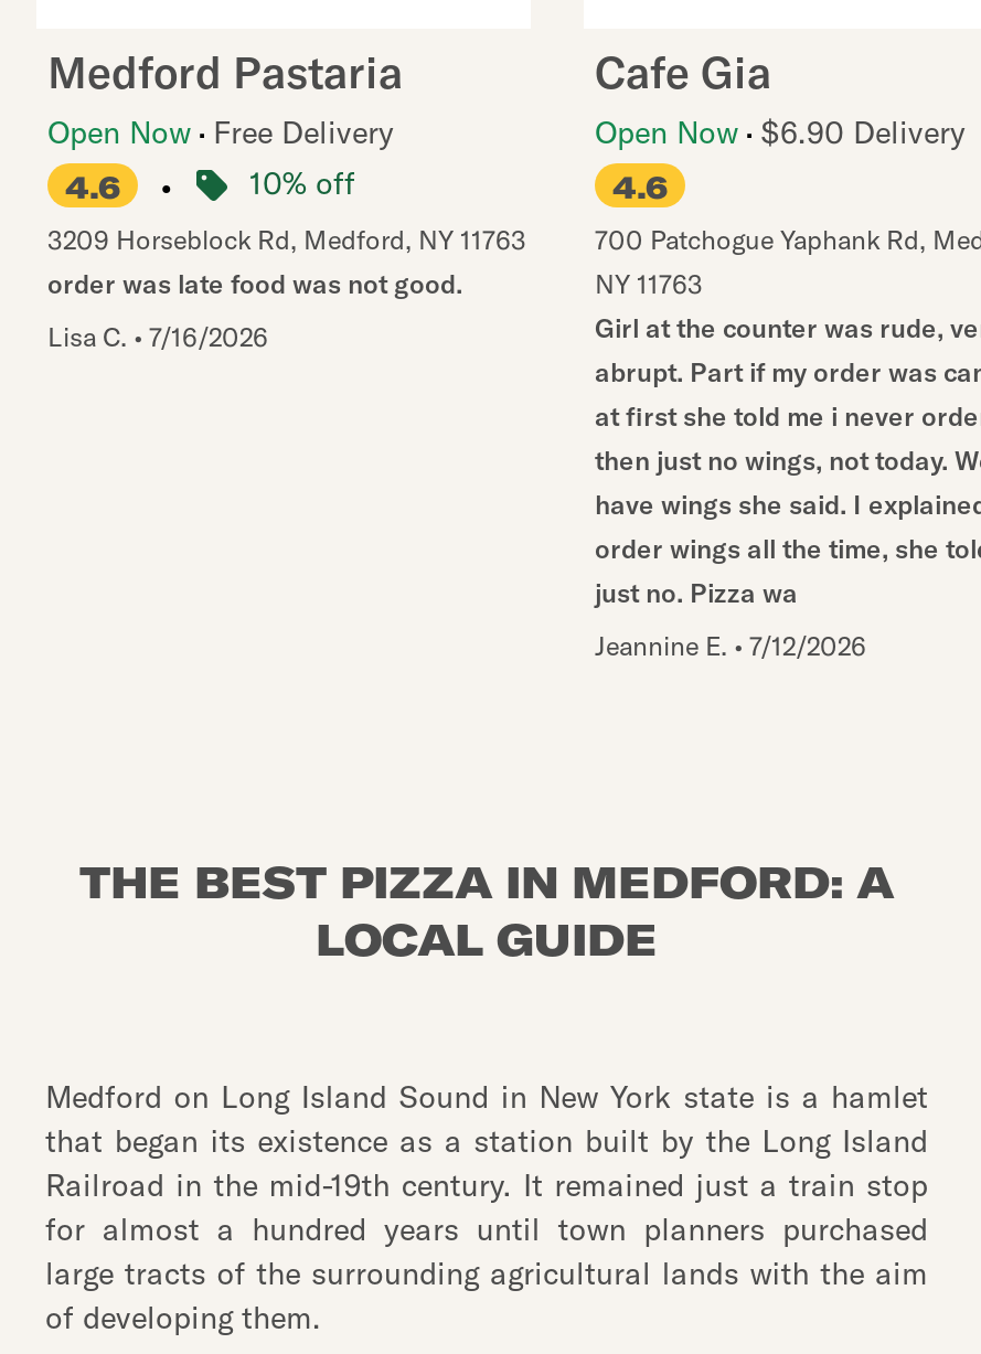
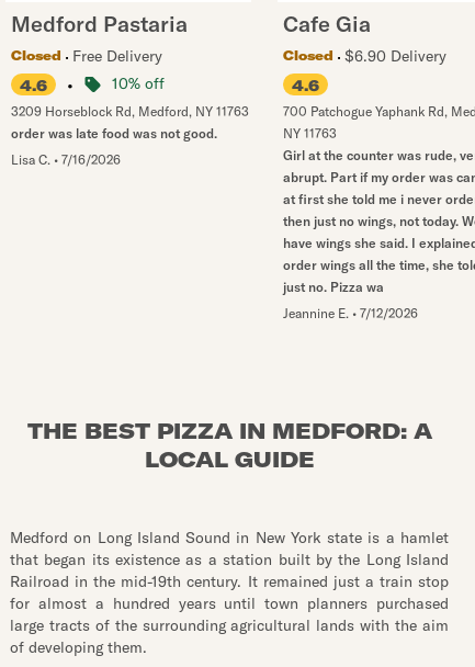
[47,113,394,152] Open Now Free Delivery -> [11,46,162,66] Closed | Free Delivery
[595,113,966,152] Open Now $6.90 Delivery -> [283,46,446,66] Closed | $6.90 Delivery

